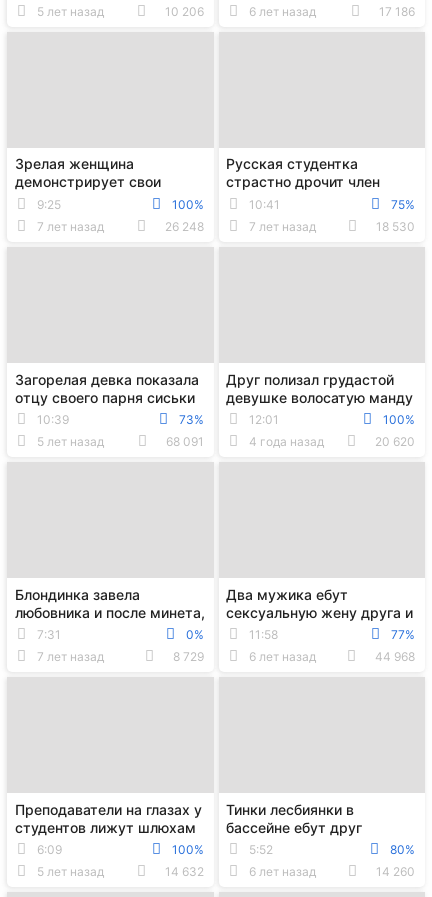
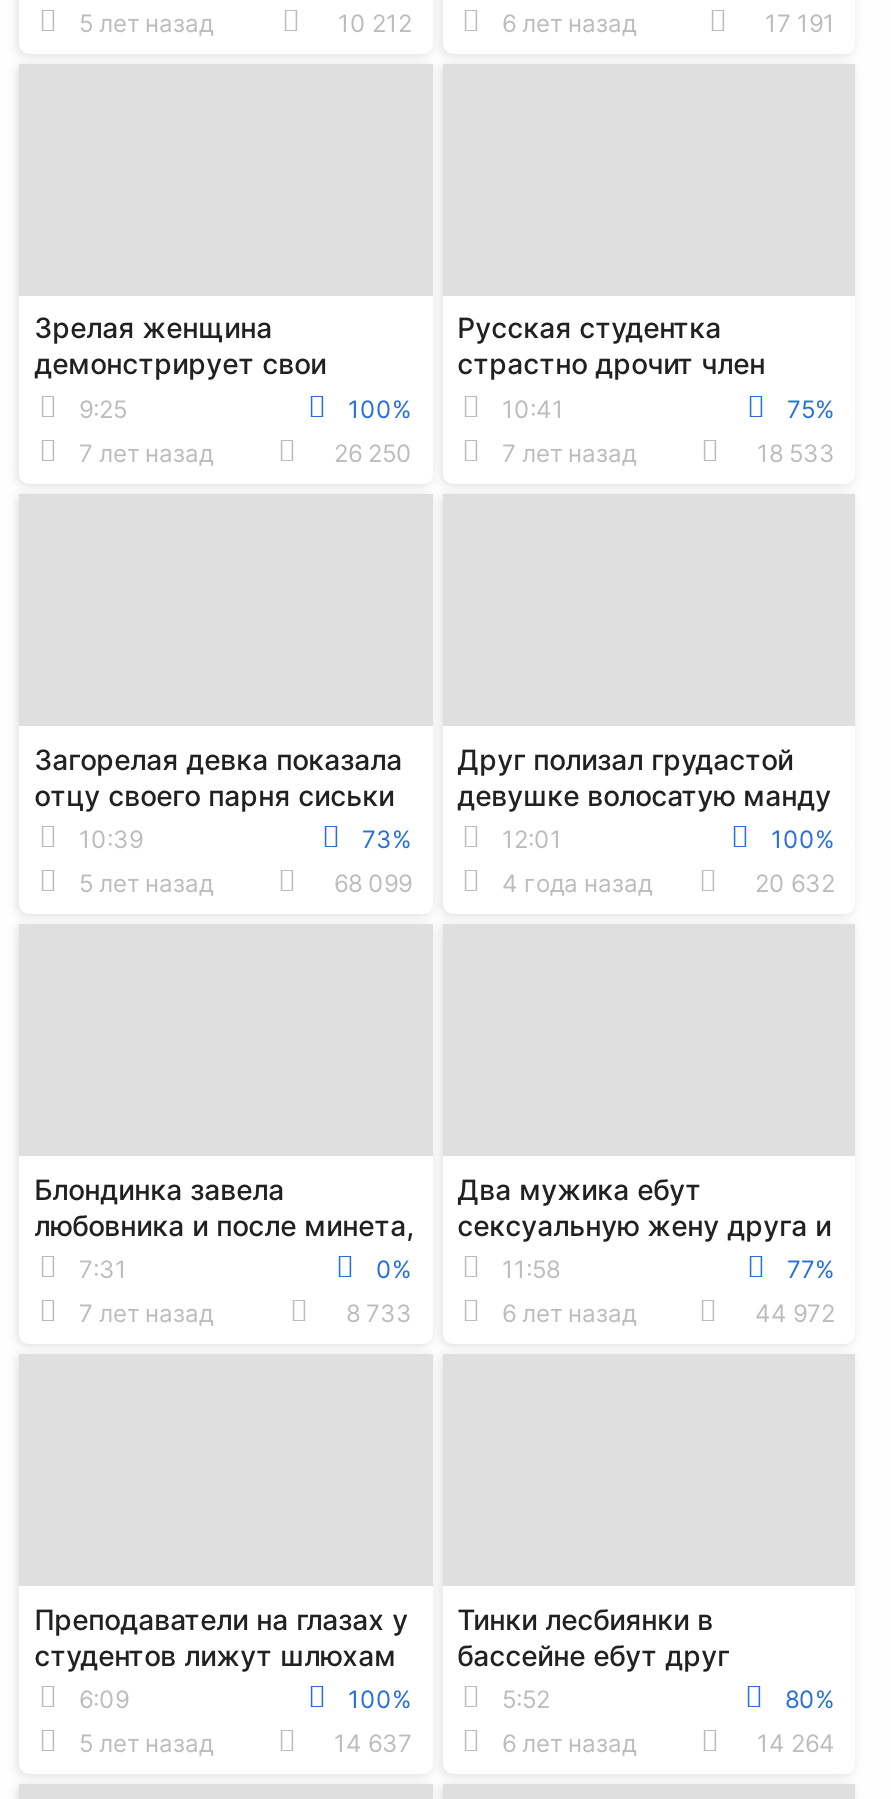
[164,4,203,19] 10 206 -> [338,7,412,37] 10 212
[379,4,415,19] 17 186 -> [765,7,835,37] 17 191
[164,219,203,234] 26 248 -> [334,438,412,468] 26 250
[376,219,415,234] 18 530 -> [757,438,835,468] 18 533
[165,434,203,449] 68 091 -> [334,868,412,898] 68 099
[375,434,415,449] 20 620 -> [755,868,835,898] 20 632
[172,649,203,664] 8 729 -> [346,1298,412,1328] 8 733
[375,649,415,664] 44 968 -> [755,1298,835,1328] 44 972
[164,864,203,879] 14 632 -> [334,1729,412,1759] 14 637
[376,864,415,879] 14 260 -> [757,1729,835,1759] 14 264

